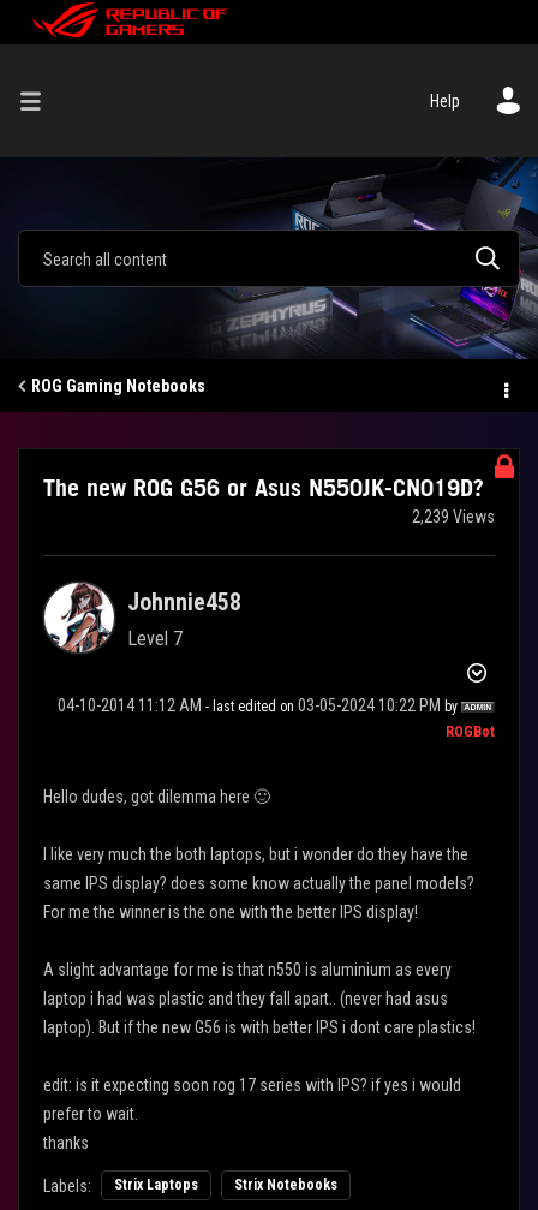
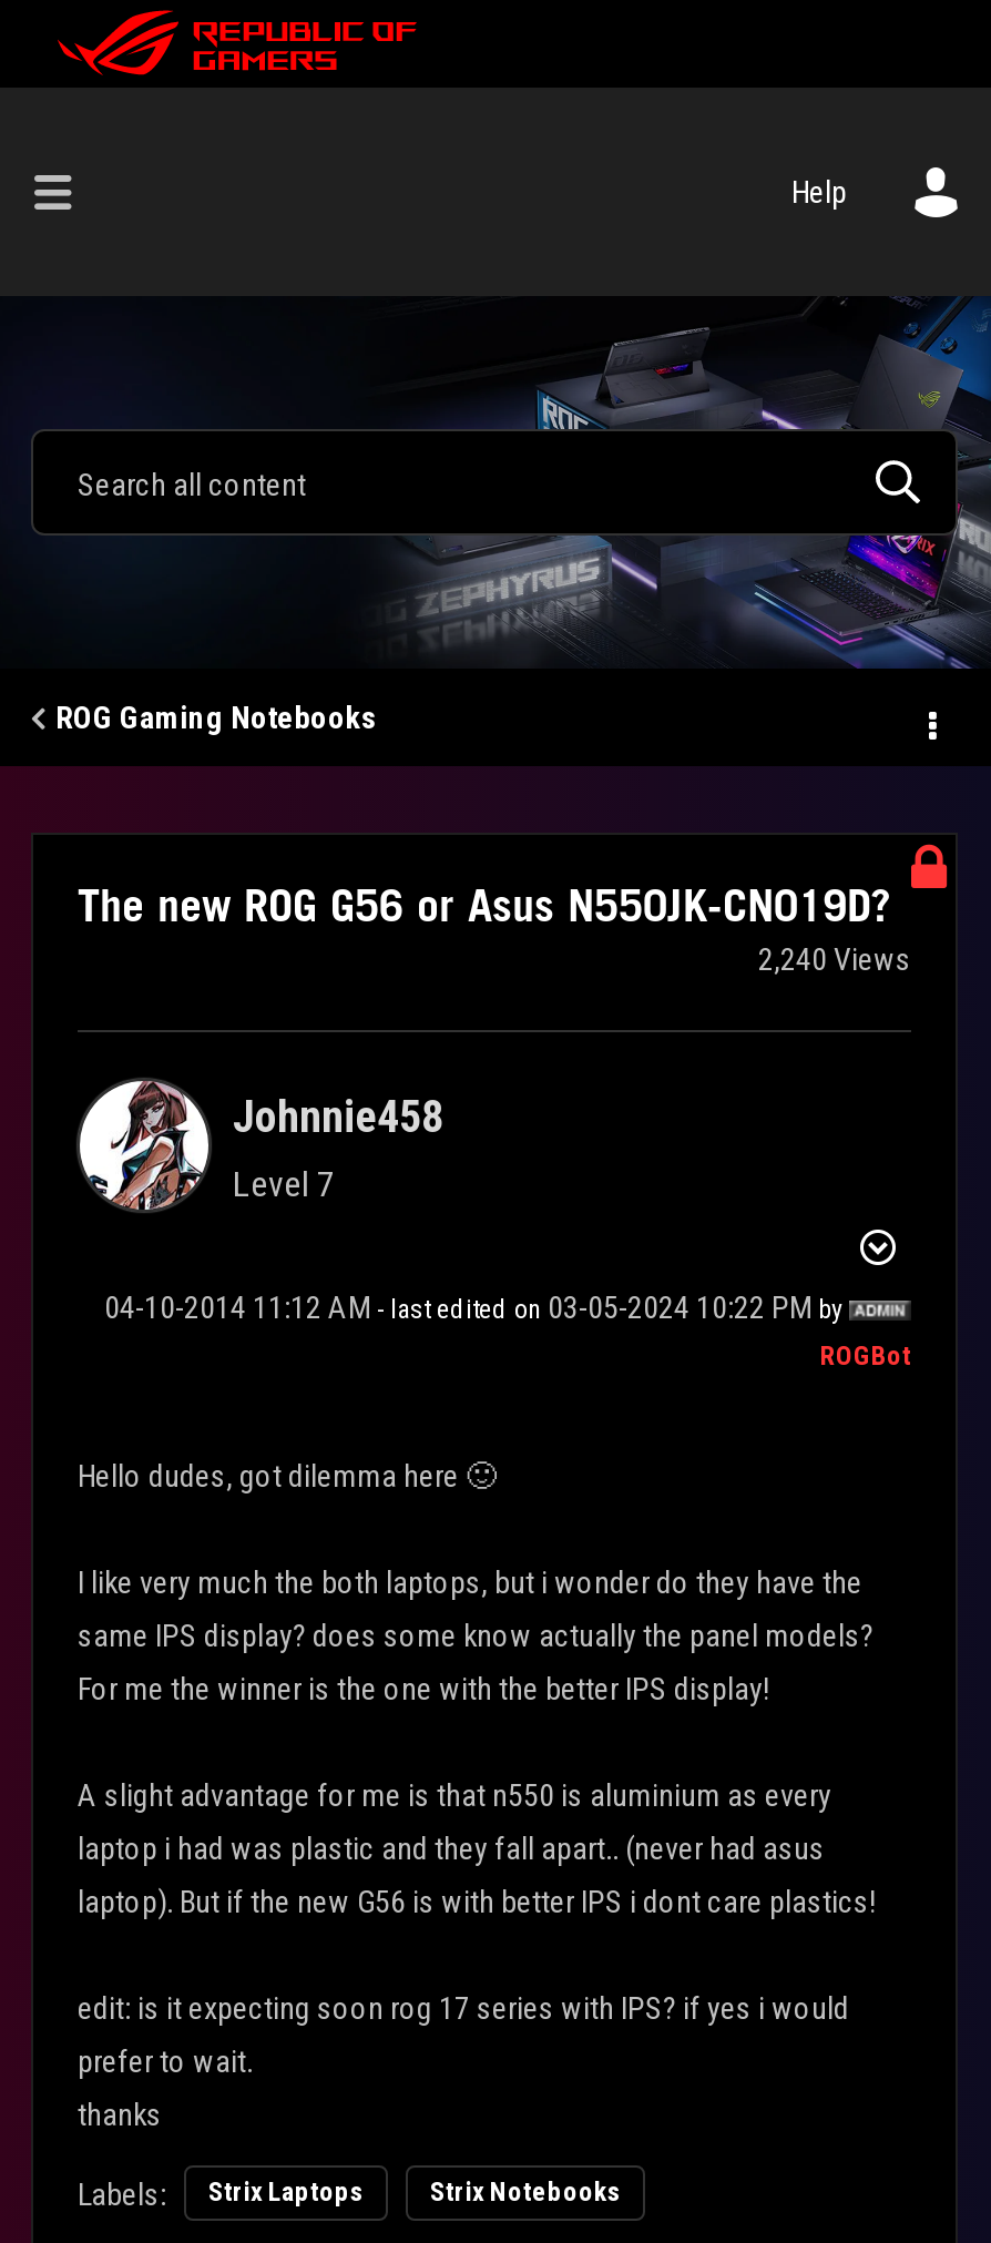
[412,507,495,526] 2,239 Views -> [758,941,911,977] 2,240 Views

